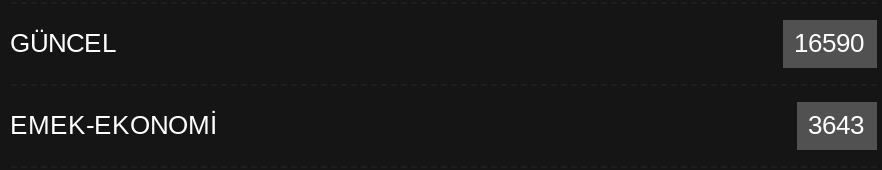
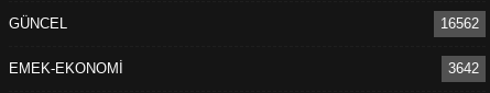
[794,29,864,59] 16590 -> [440,16,478,32] 16562
[808,111,864,141] 3643 -> [448,61,478,77] 3642

